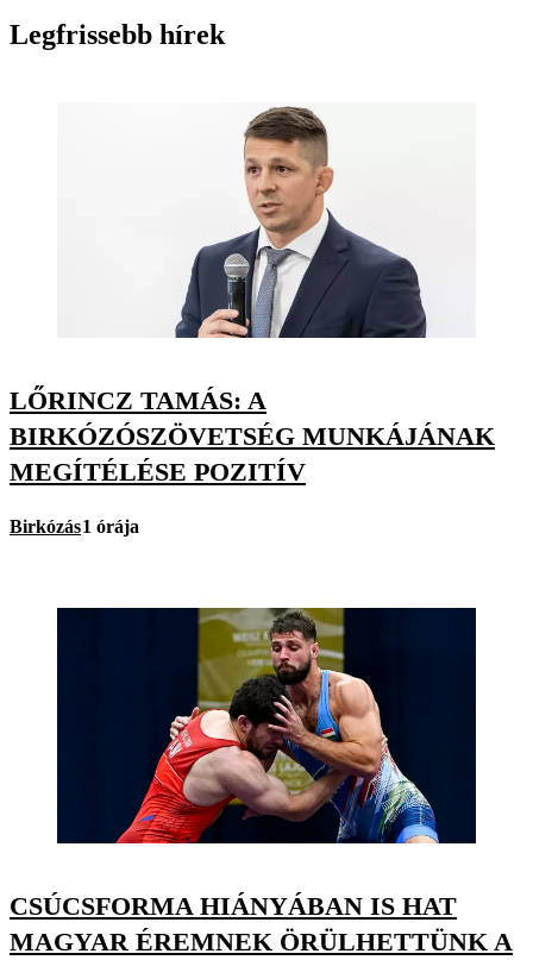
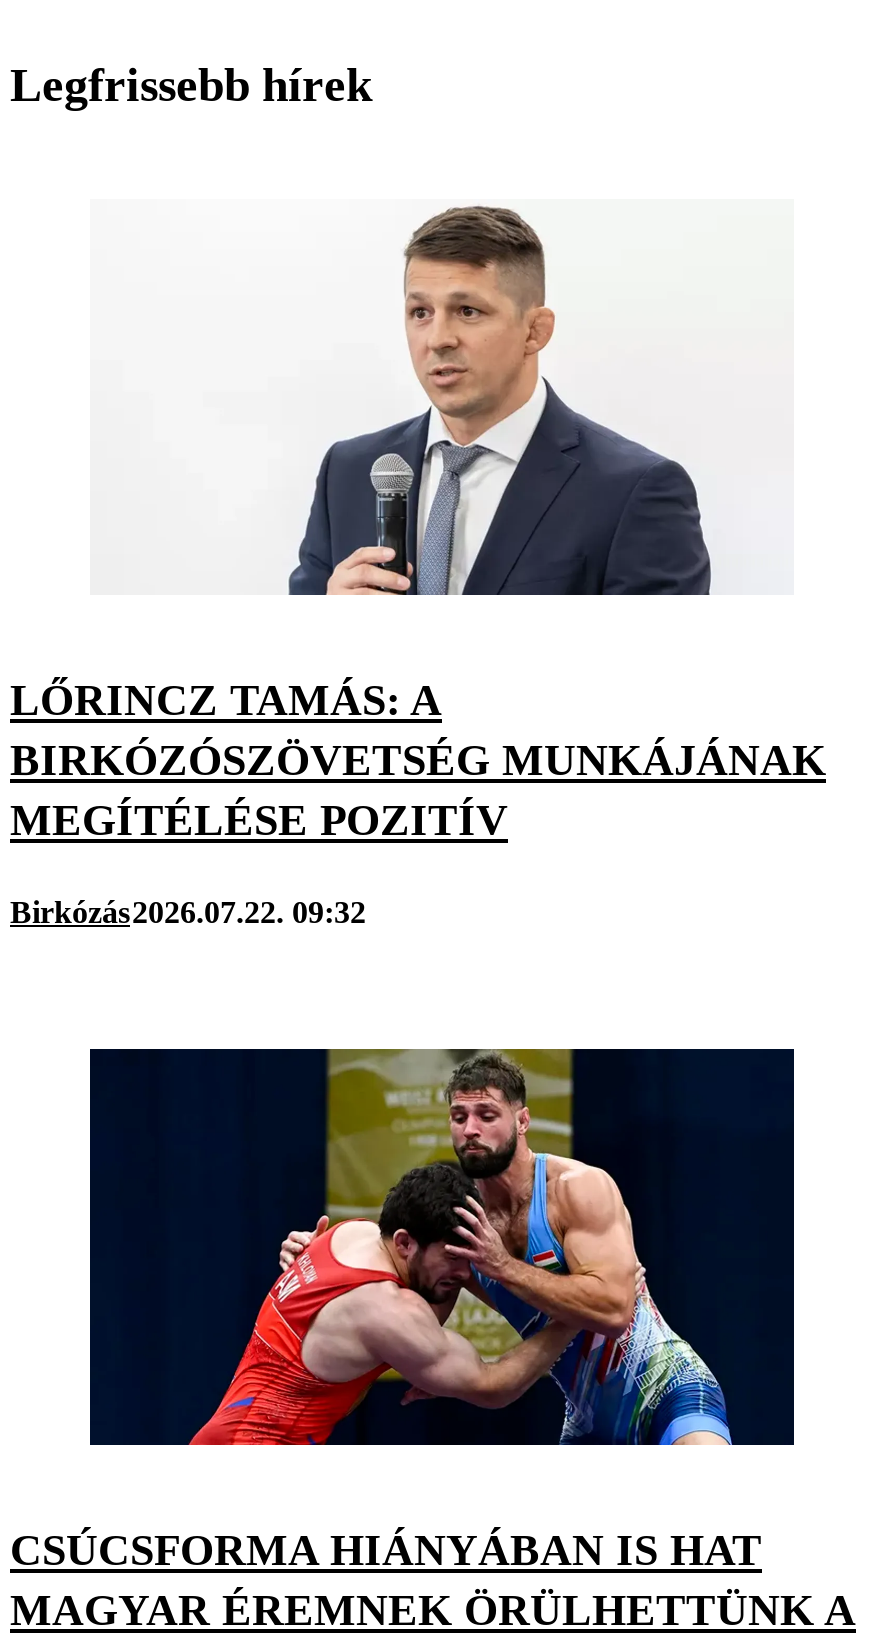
[10,516,139,536] Birkózás1 órája -> [10,894,366,928] Birkózás2026.07.22. 09:32

